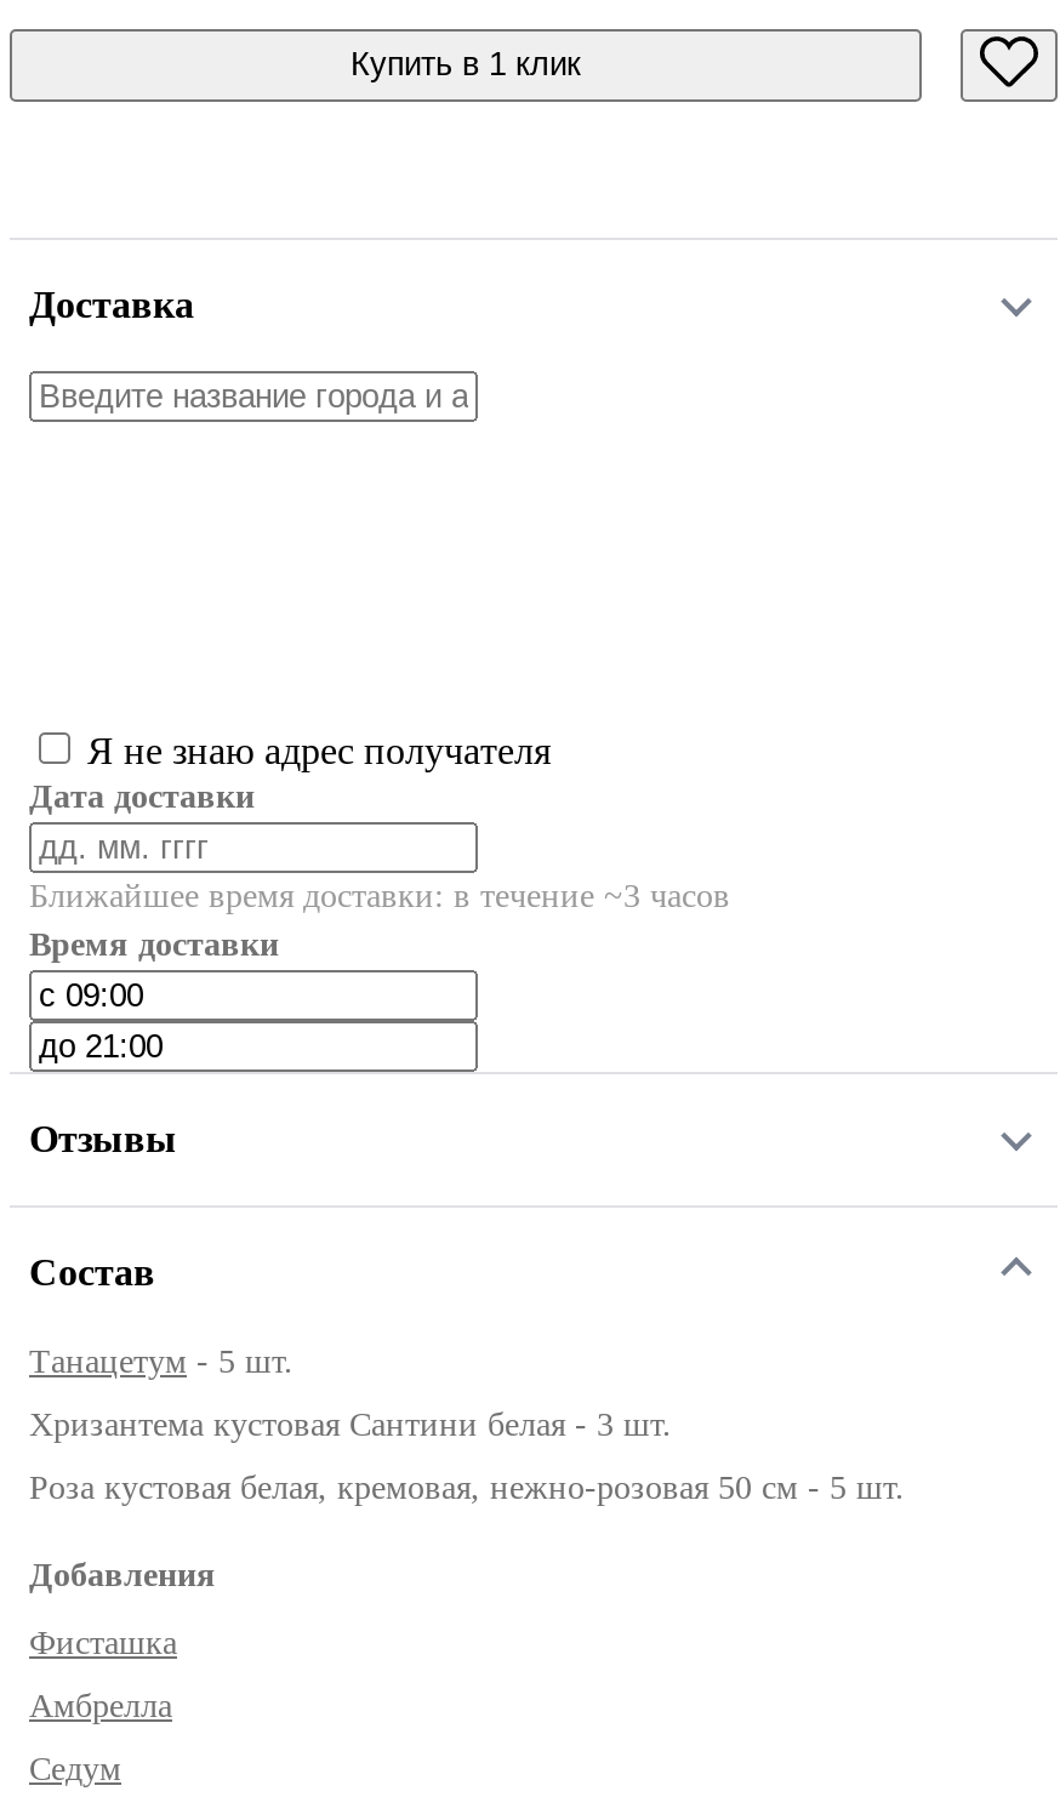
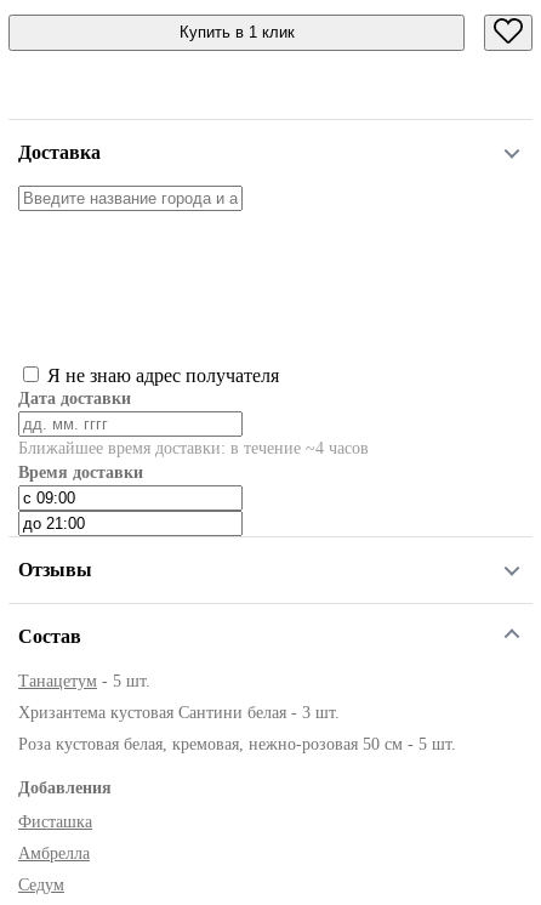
[29,877,730,914] Ближайшее время доставки: в течение ~3 часов -> [18,439,369,457] Ближайшее время доставки: в течение ~4 часов

